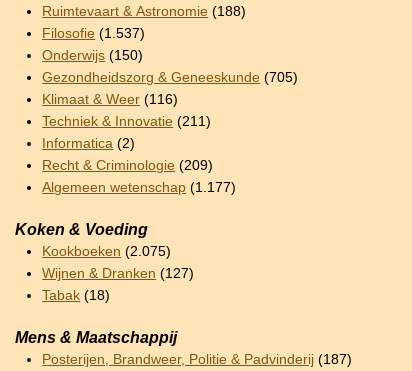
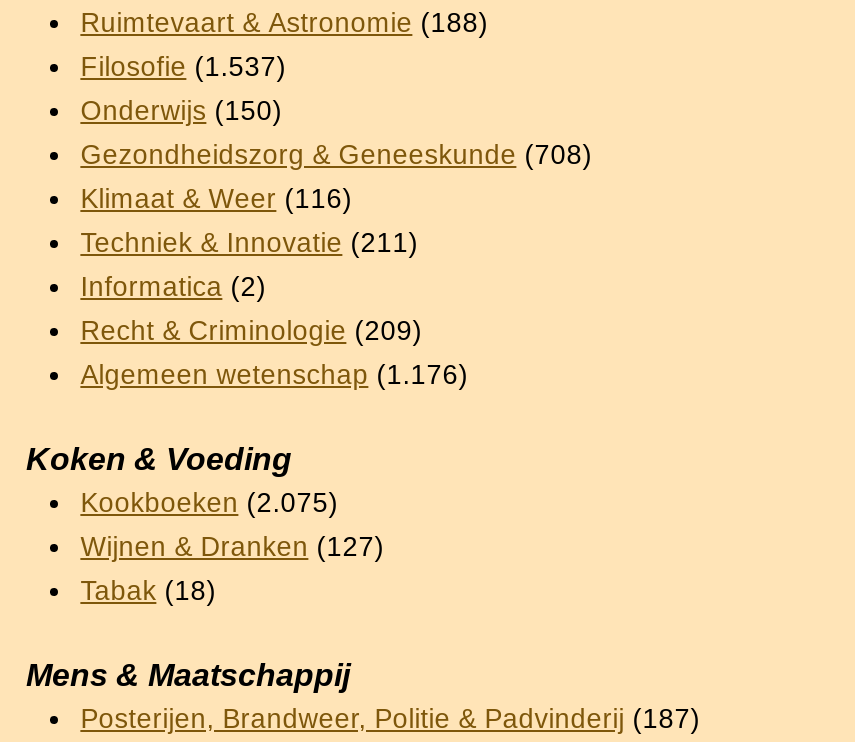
[42,70,298,85] Gezondheidszorg & Geneeskunde (705) -> [80,139,592,169] Gezondheidszorg & Geneeskunde (708)
[42,180,236,195] Algemeen wetenschap (1.177) -> [80,359,468,389] Algemeen wetenschap (1.176)

